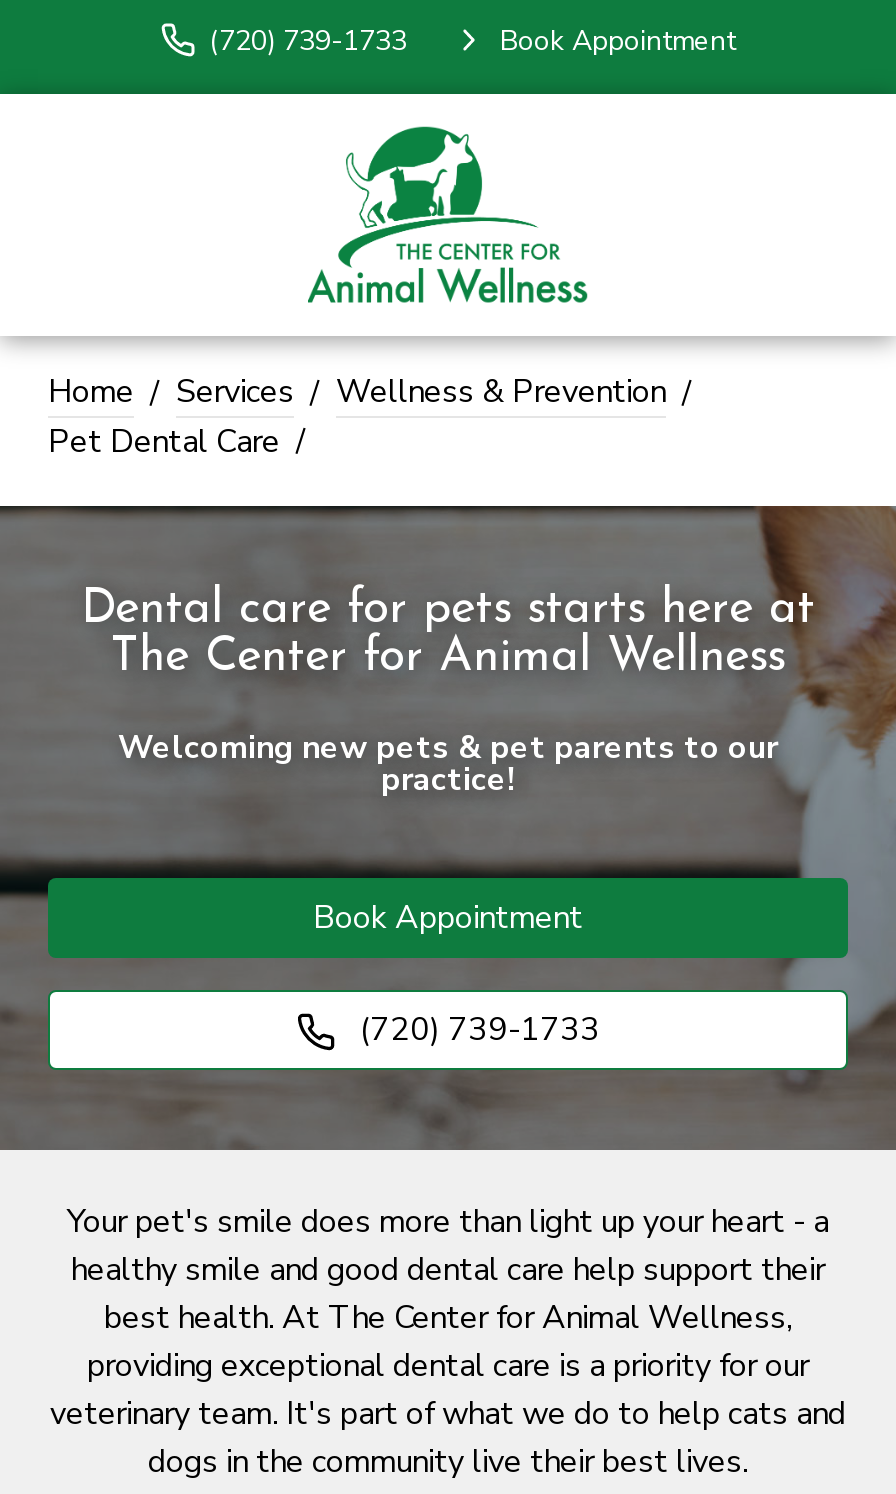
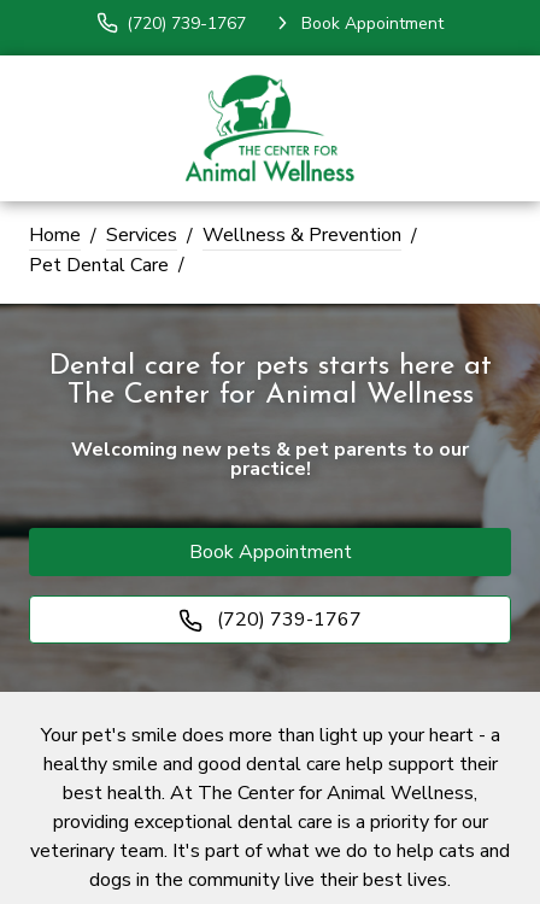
[209,21,407,59] (720) 739-1733 -> [126,11,245,34] (720) 739-1767
[360,1008,600,1052] (720) 739-1733 -> [217,606,362,633] (720) 739-1767

